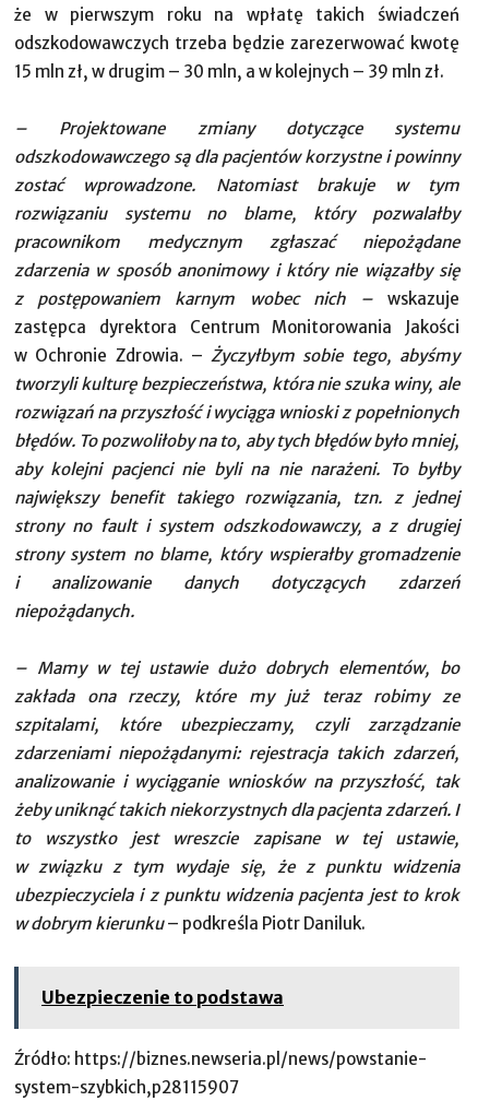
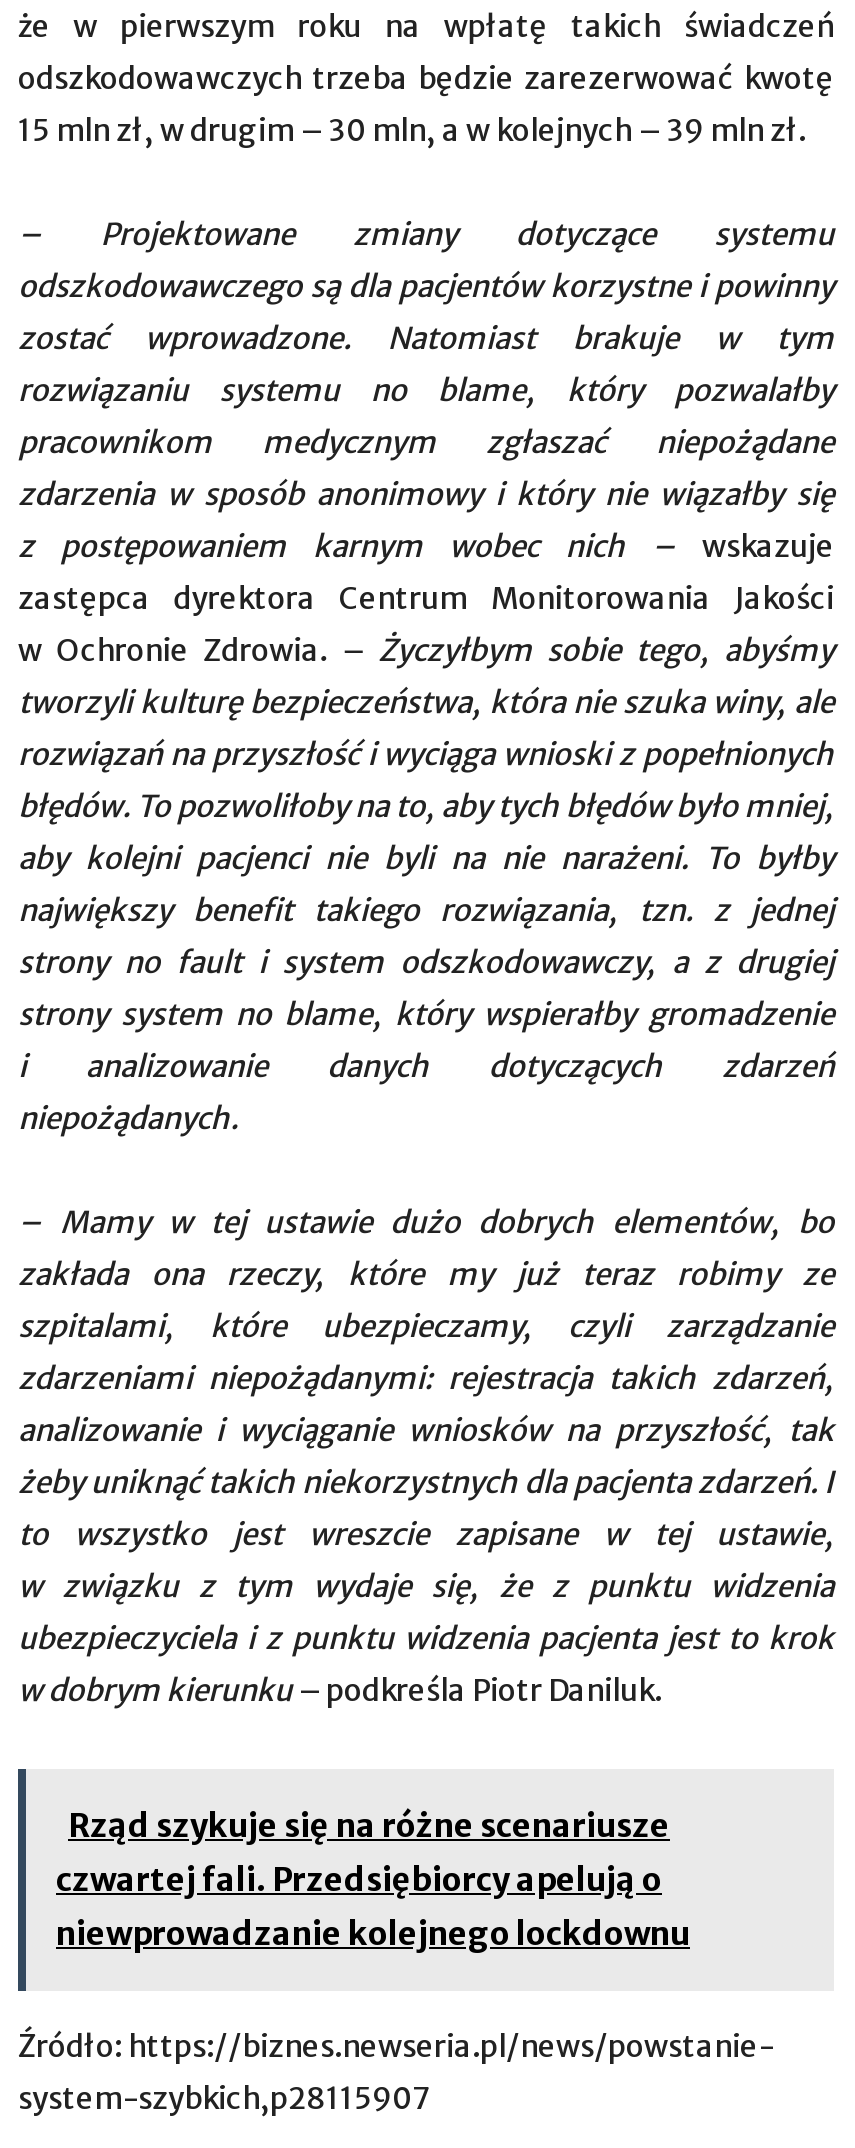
[41,986,284,1008] Ubezpieczenie to podstawa -> [56,1806,690,1954] Rząd szykuje się na różne scenariusze | czwartej fali. Przedsiębiorcy apelują o | niewprowadzanie kolejnego lockdownu

